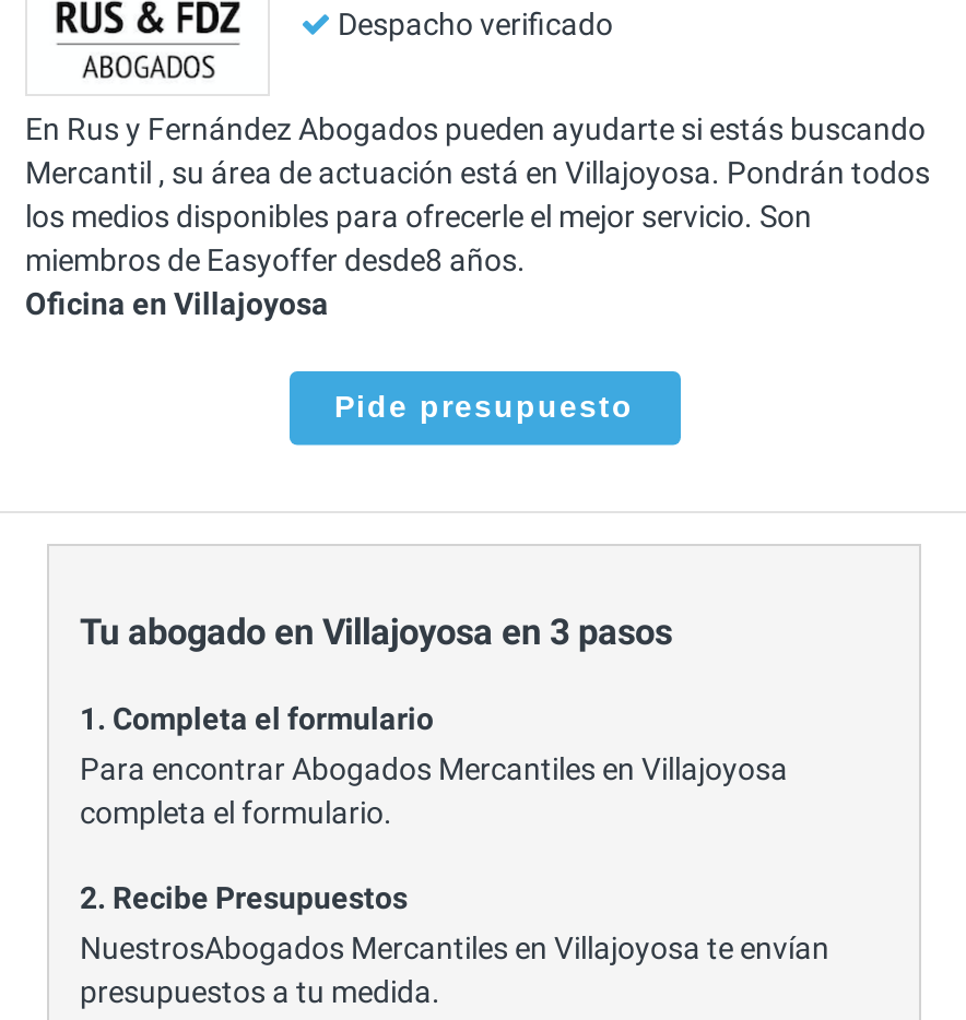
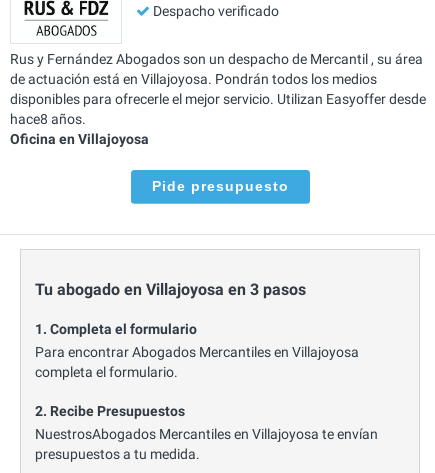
[25,112,930,278] En Rus y Fernández Abogados pueden ayudarte si estás buscando | Mercantil , su área de actuación está en Villajoyosa. Pondrán todos | los medios disponibles para ofrecerle el mejor servicio. Son | miembros de Easyoffer desde8 años. -> [10,51,426,127] Rus y Fernández Abogados son un despacho de Mercantil , su área | de actuación está en Villajoyosa. Pondrán todos los medios | disponibles para ofrecerle el mejor servicio. Utilizan Easyoffer desde | hace8 años.

